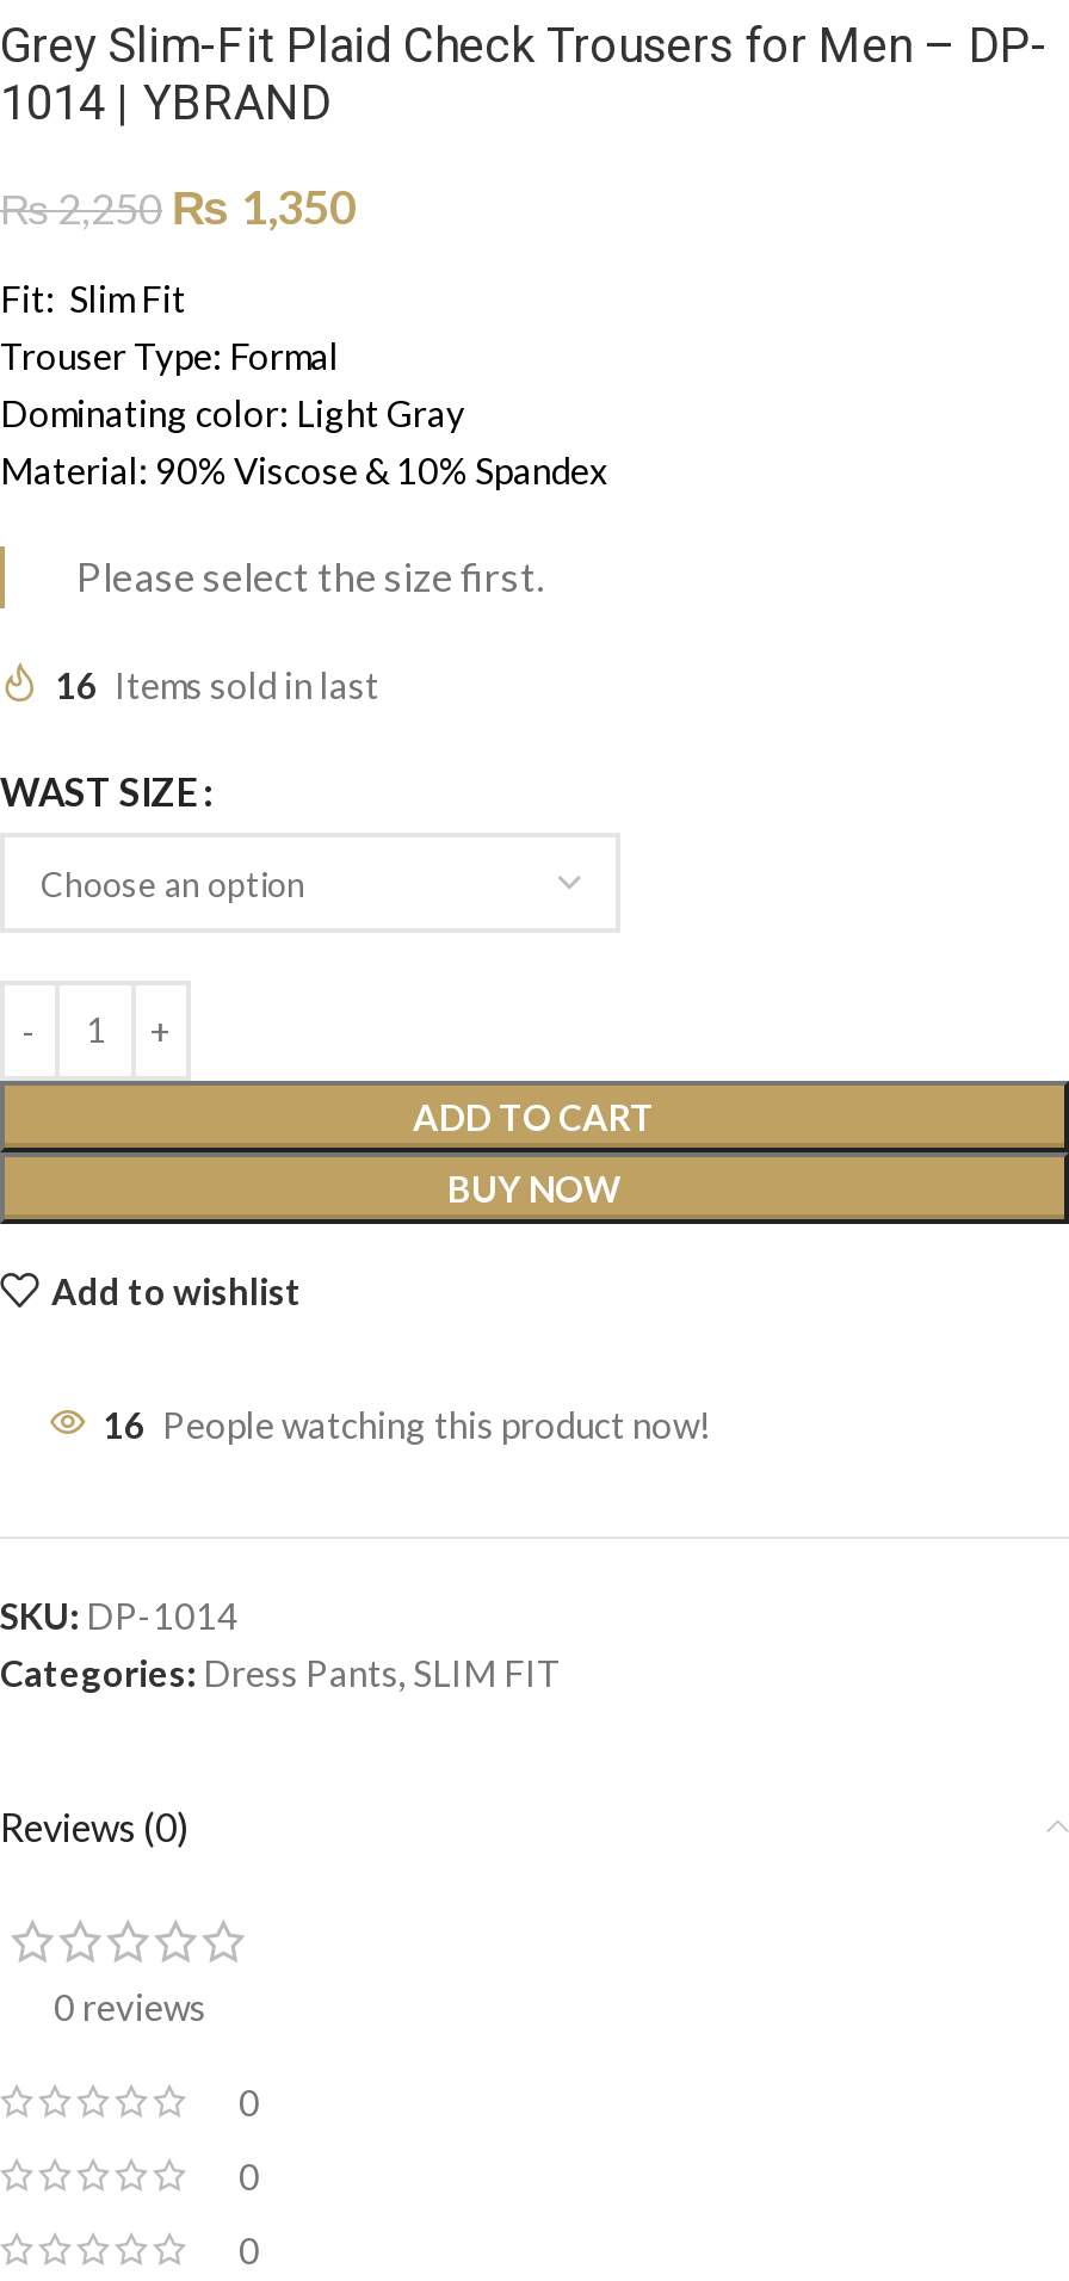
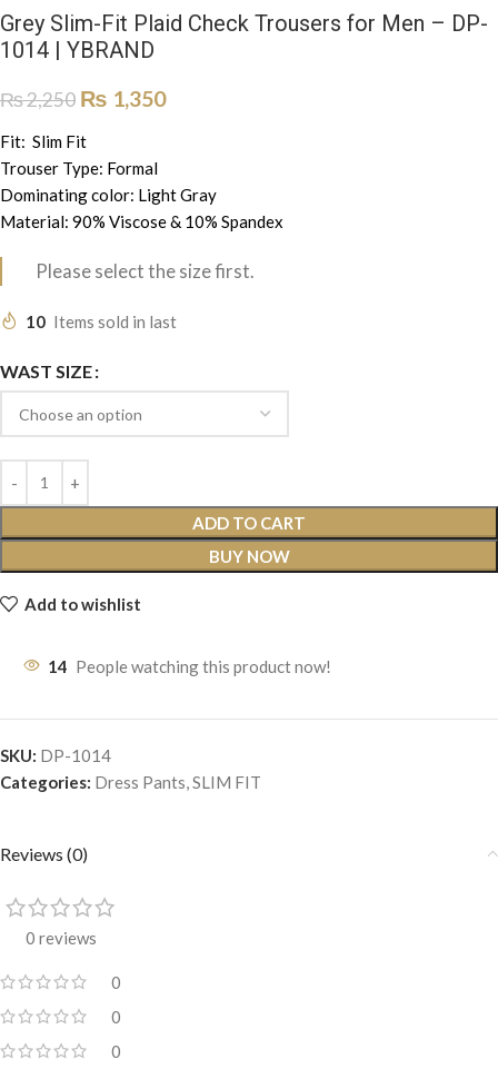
[55,663,379,706] 16 Items sold in last -> [26,311,177,331] 10 Items sold in last
[103,1402,711,1445] 16 People watching this product now! -> [48,656,331,676] 14 People watching this product now!

